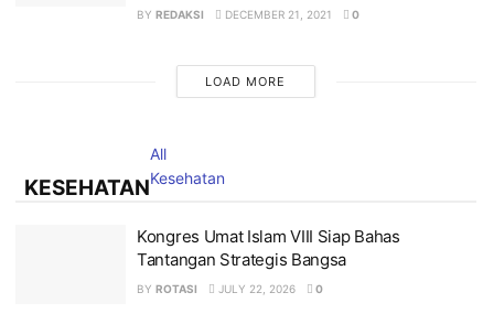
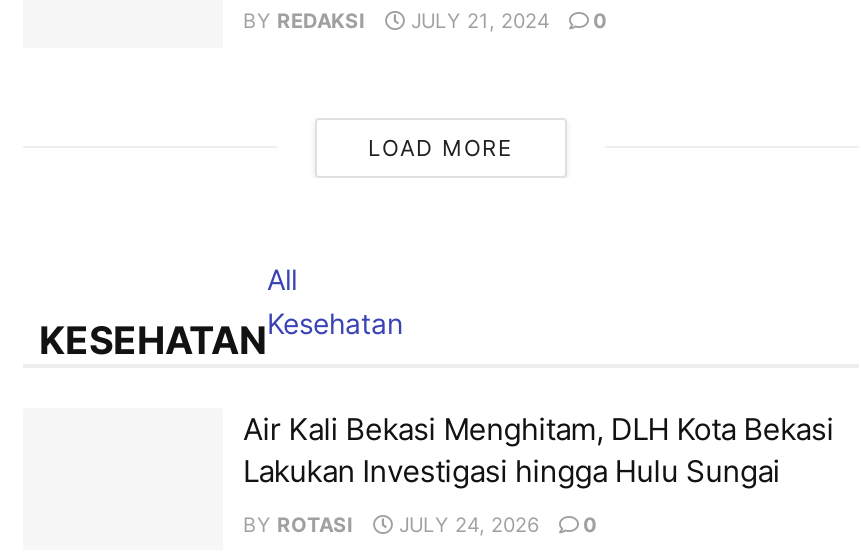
[137,8,359,21] BY REDAKSI DECEMBER 21, 2021 0 -> [243,8,607,32] BY REDAKSI JULY 21, 2024 0
[137,226,400,270] Kongres Umat Islam VIII Siap Bahas | Tantangan Strategis Bangsa -> [243,409,834,489] Air Kali Bekasi Menghitam, DLH Kota Bekasi | Lakukan Investigasi hingga Hulu Sungai
[137,282,323,295] BY ROTASI JULY 22, 2026 0 -> [243,511,597,535] BY ROTASI JULY 24, 2026 0

